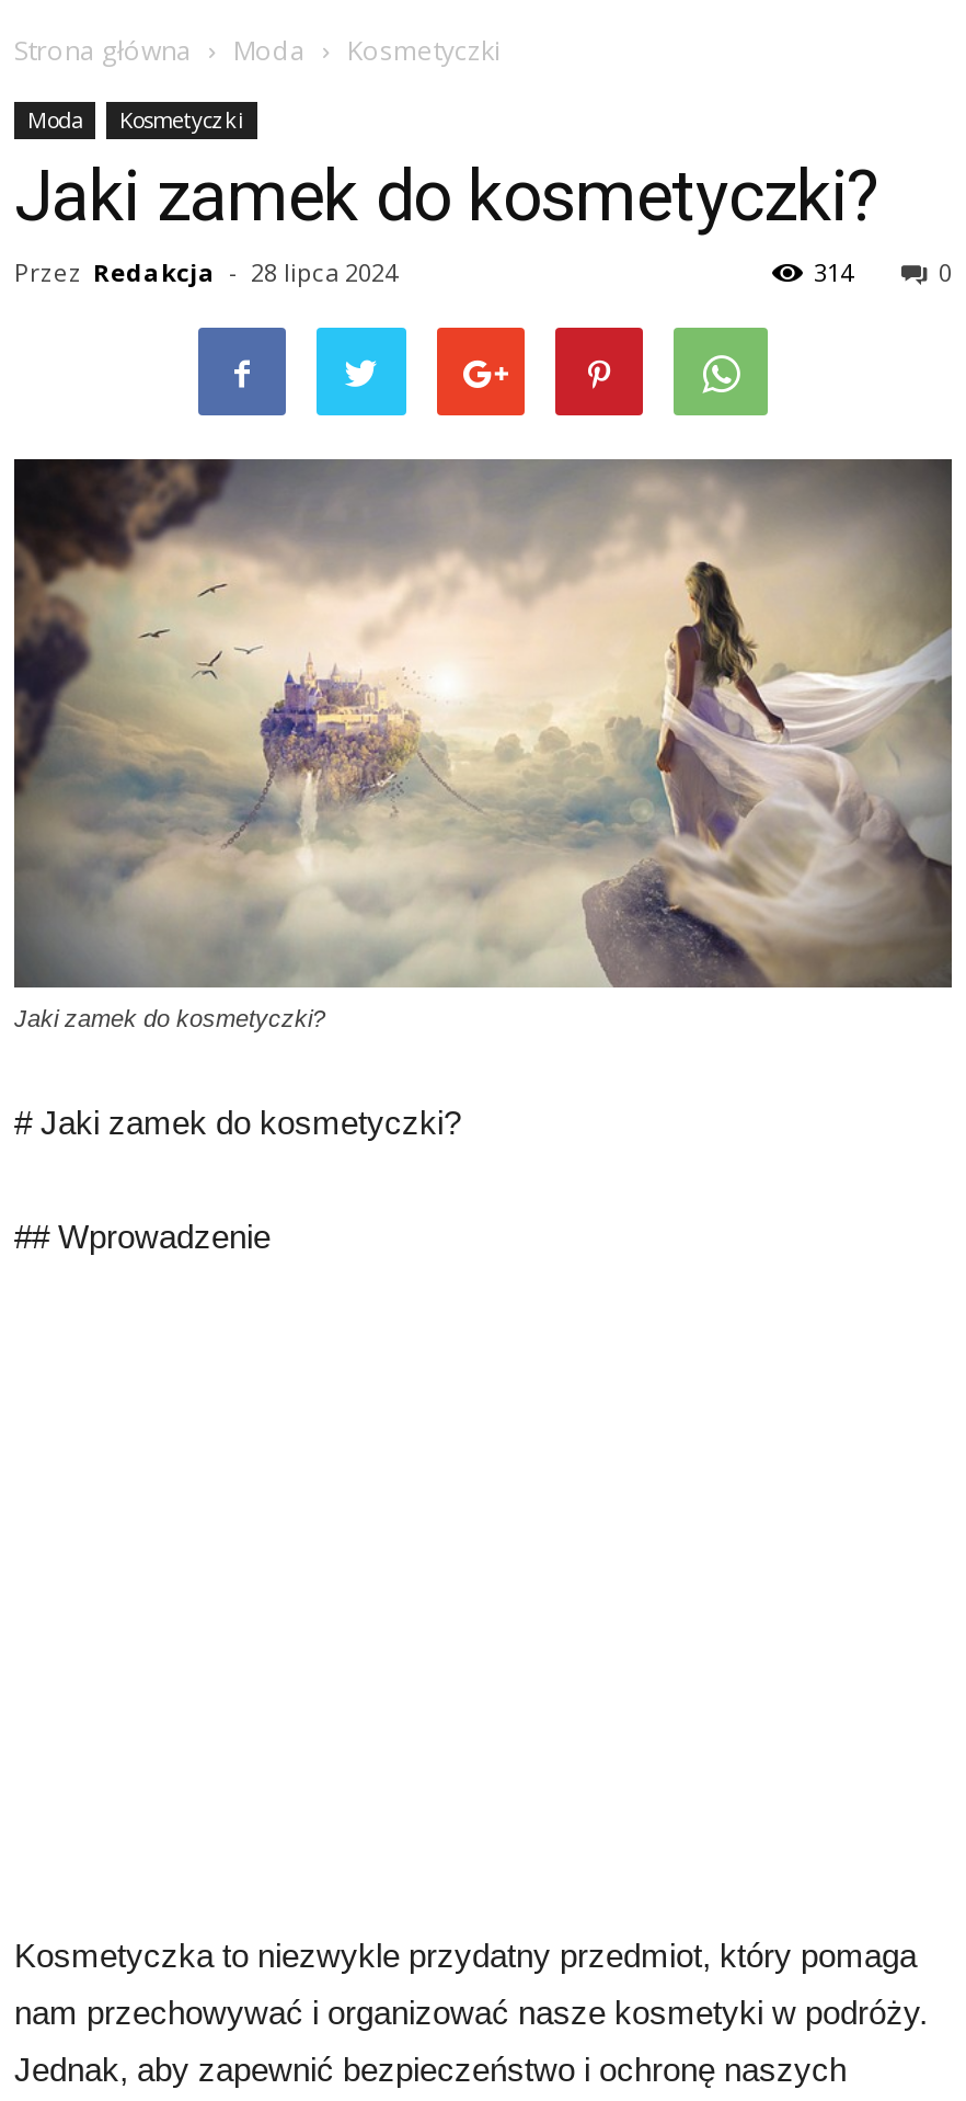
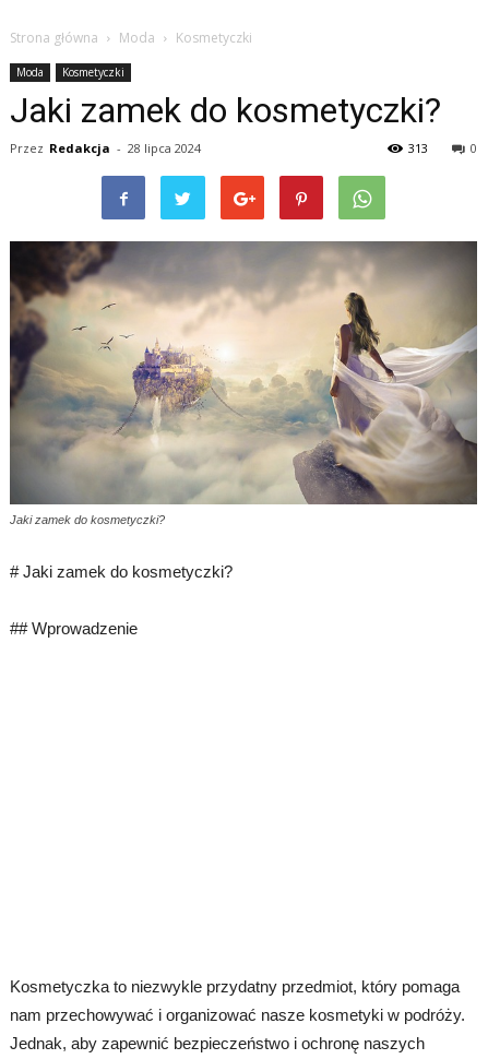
[814,255,853,288] 314 -> [408,140,428,156] 313

